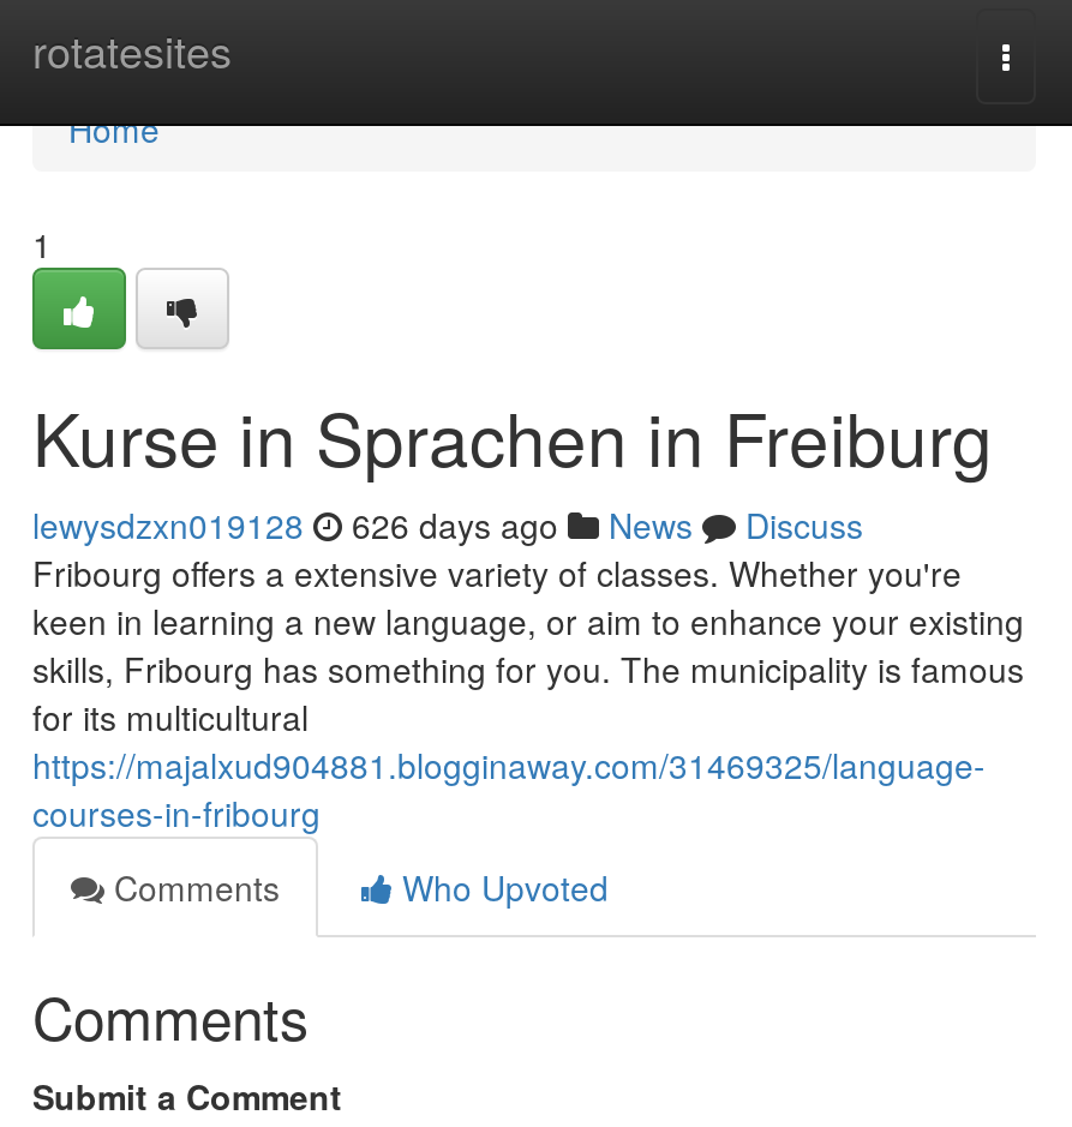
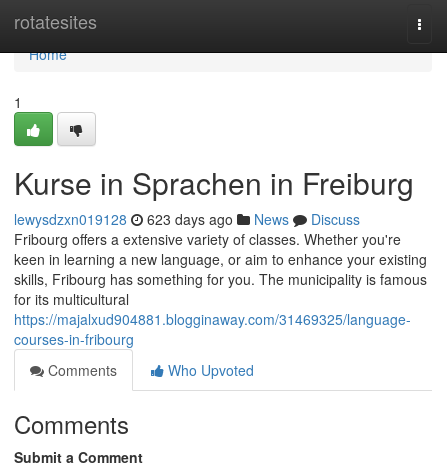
[32,500,863,548] lewysdzxn019128 626 days ago News Discuss -> [14,209,360,229] lewysdzxn019128 623 days ago News Discuss

